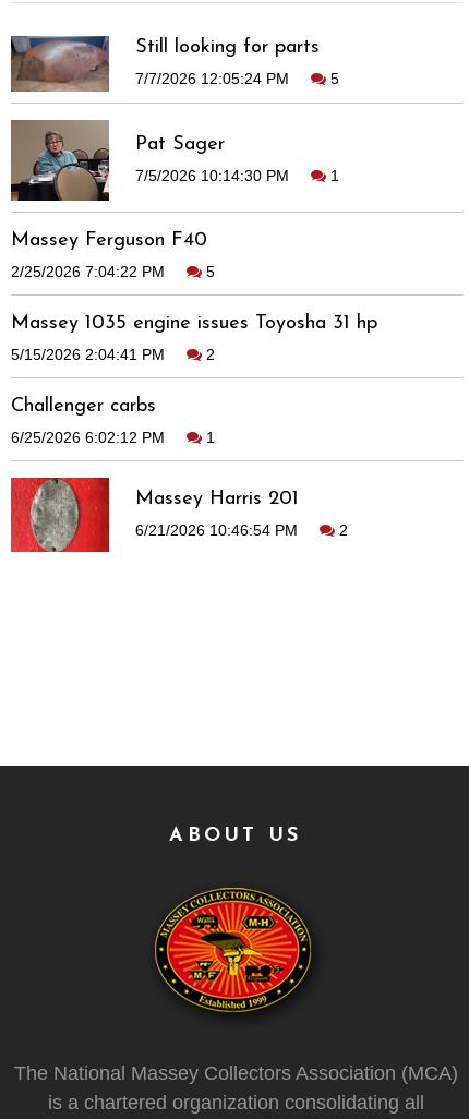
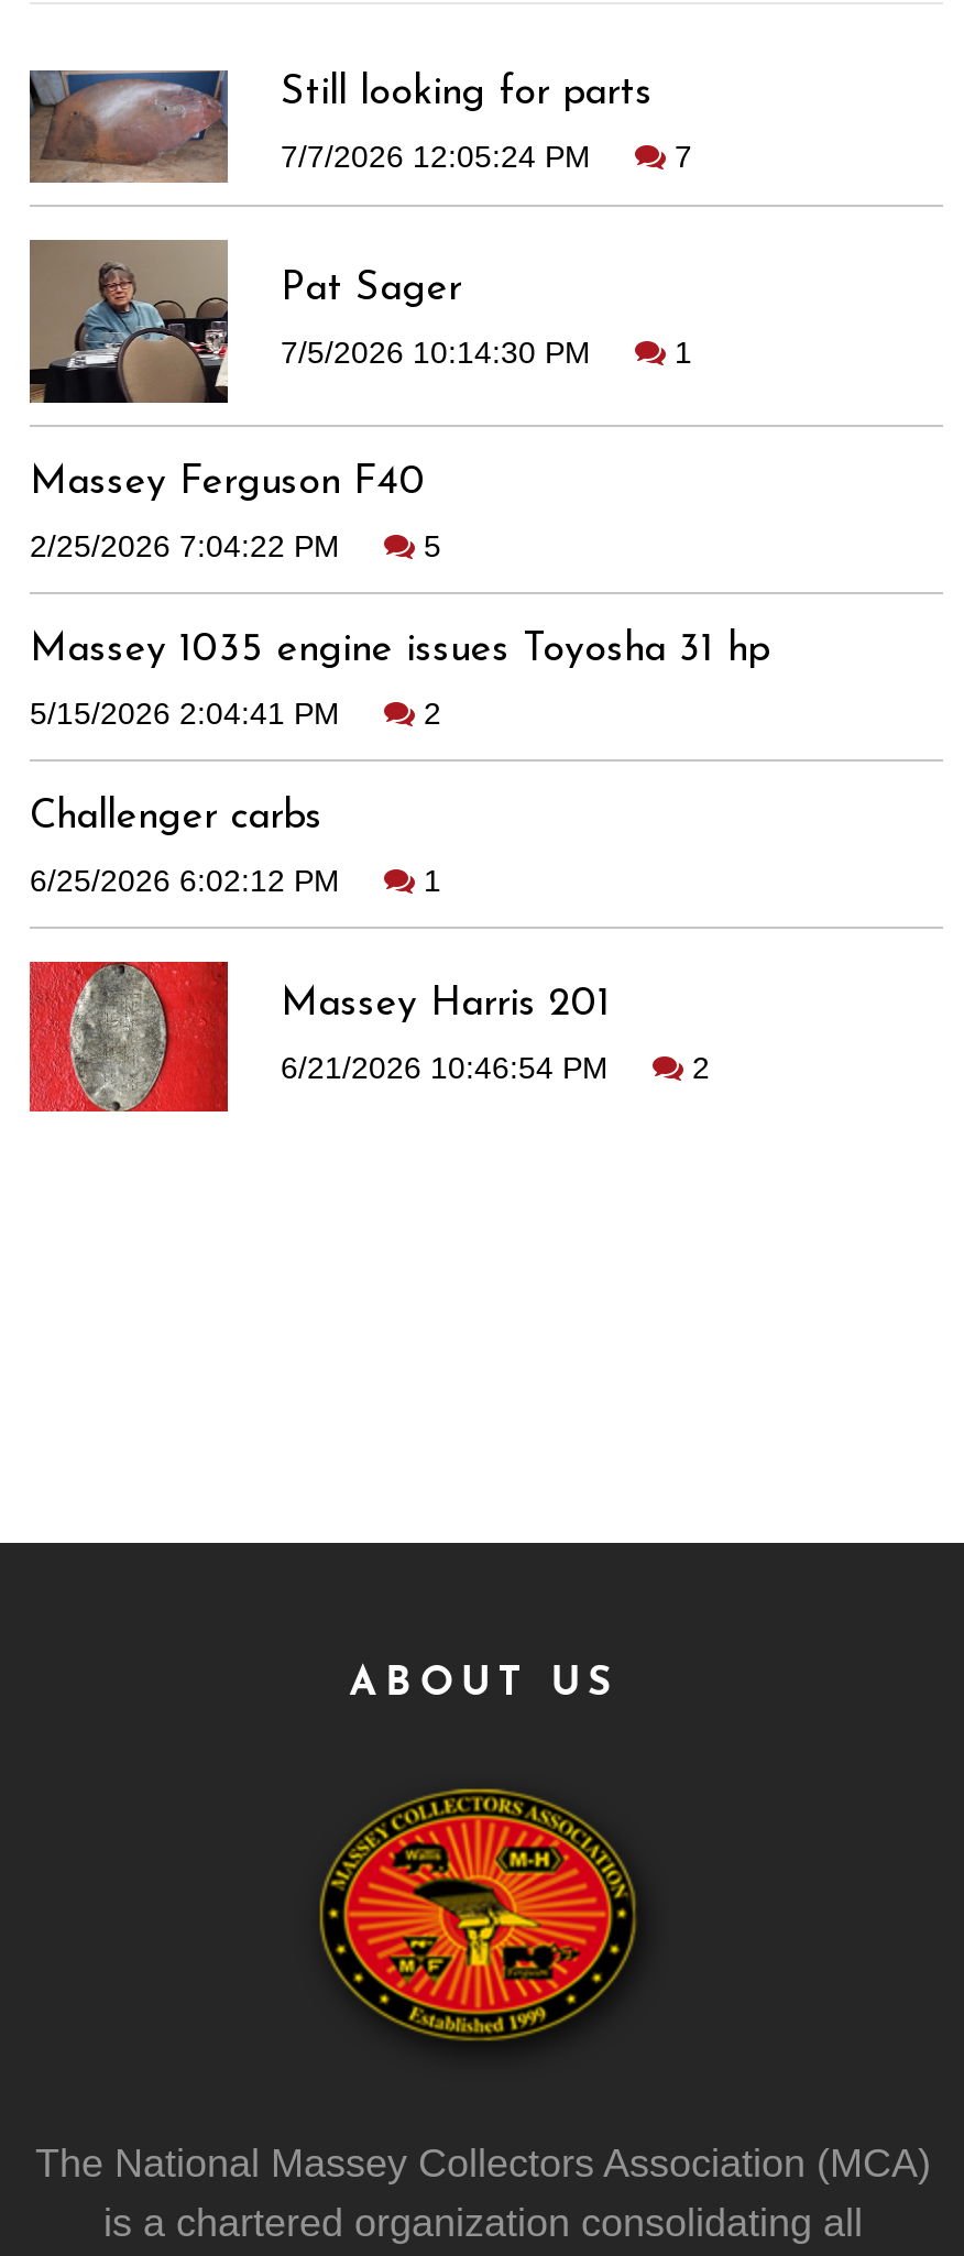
[326,70,339,87] 5 -> [666,139,692,174] 7

